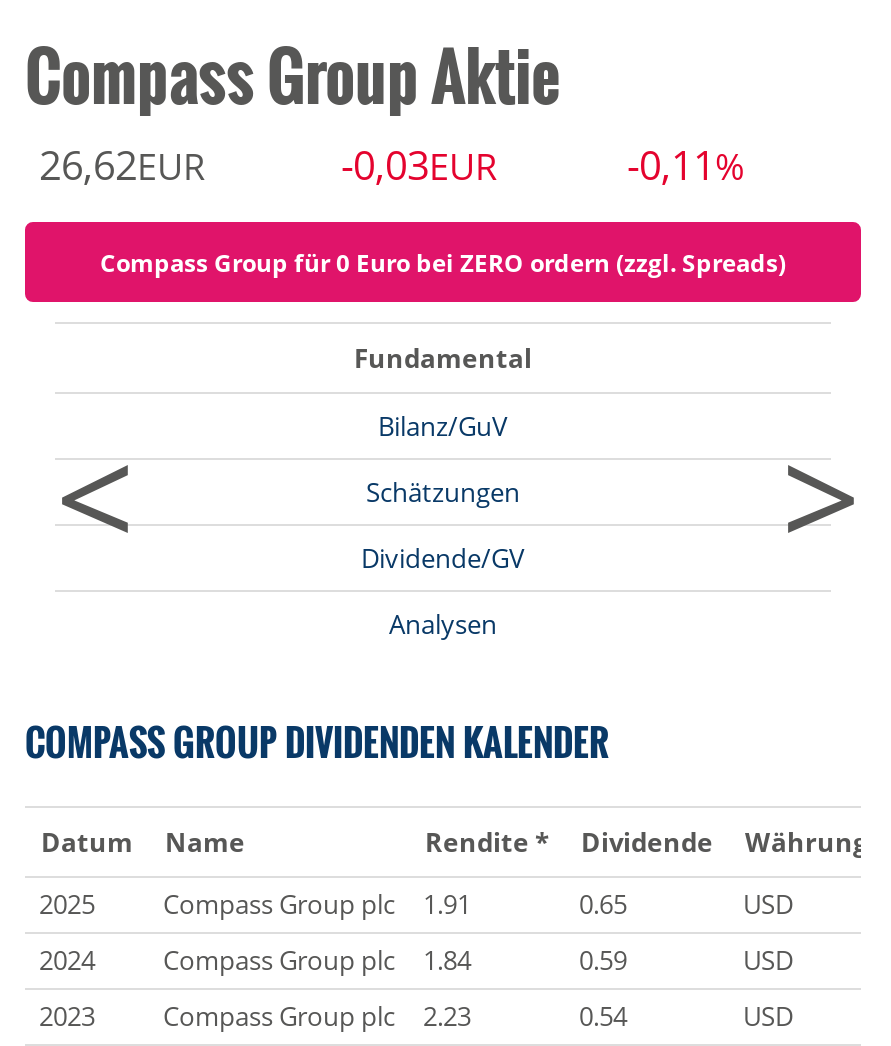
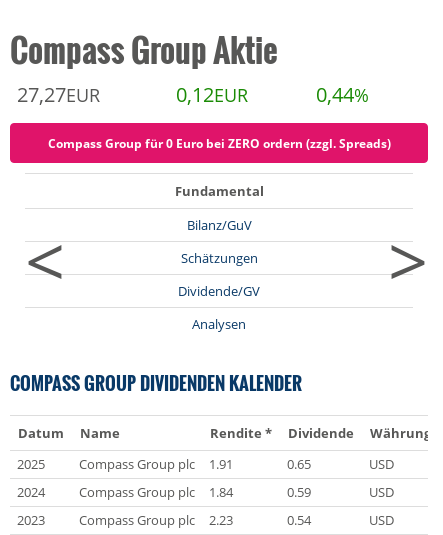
[39,138,205,192] 26,62EUR -> [17,81,100,108] 27,27EUR
[341,138,497,192] -0,03EUR -> [176,81,248,108] 0,12EUR
[627,138,745,192] -0,11% -> [316,81,369,108] 0,44%

